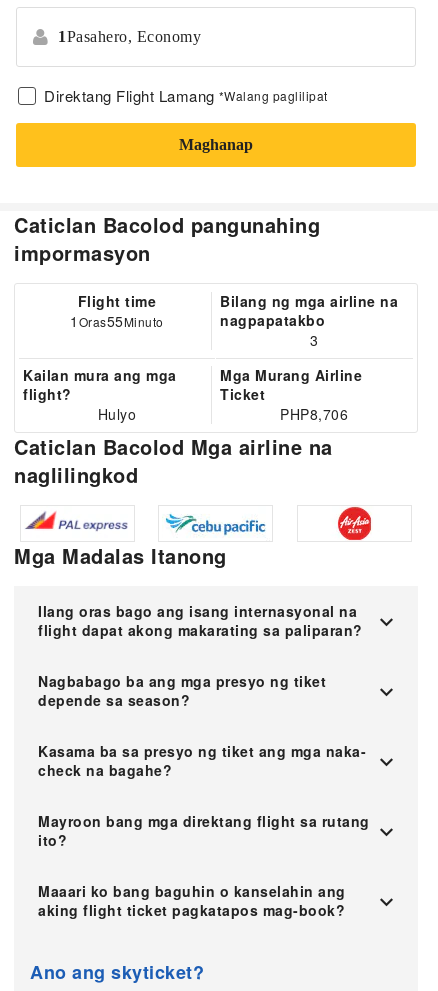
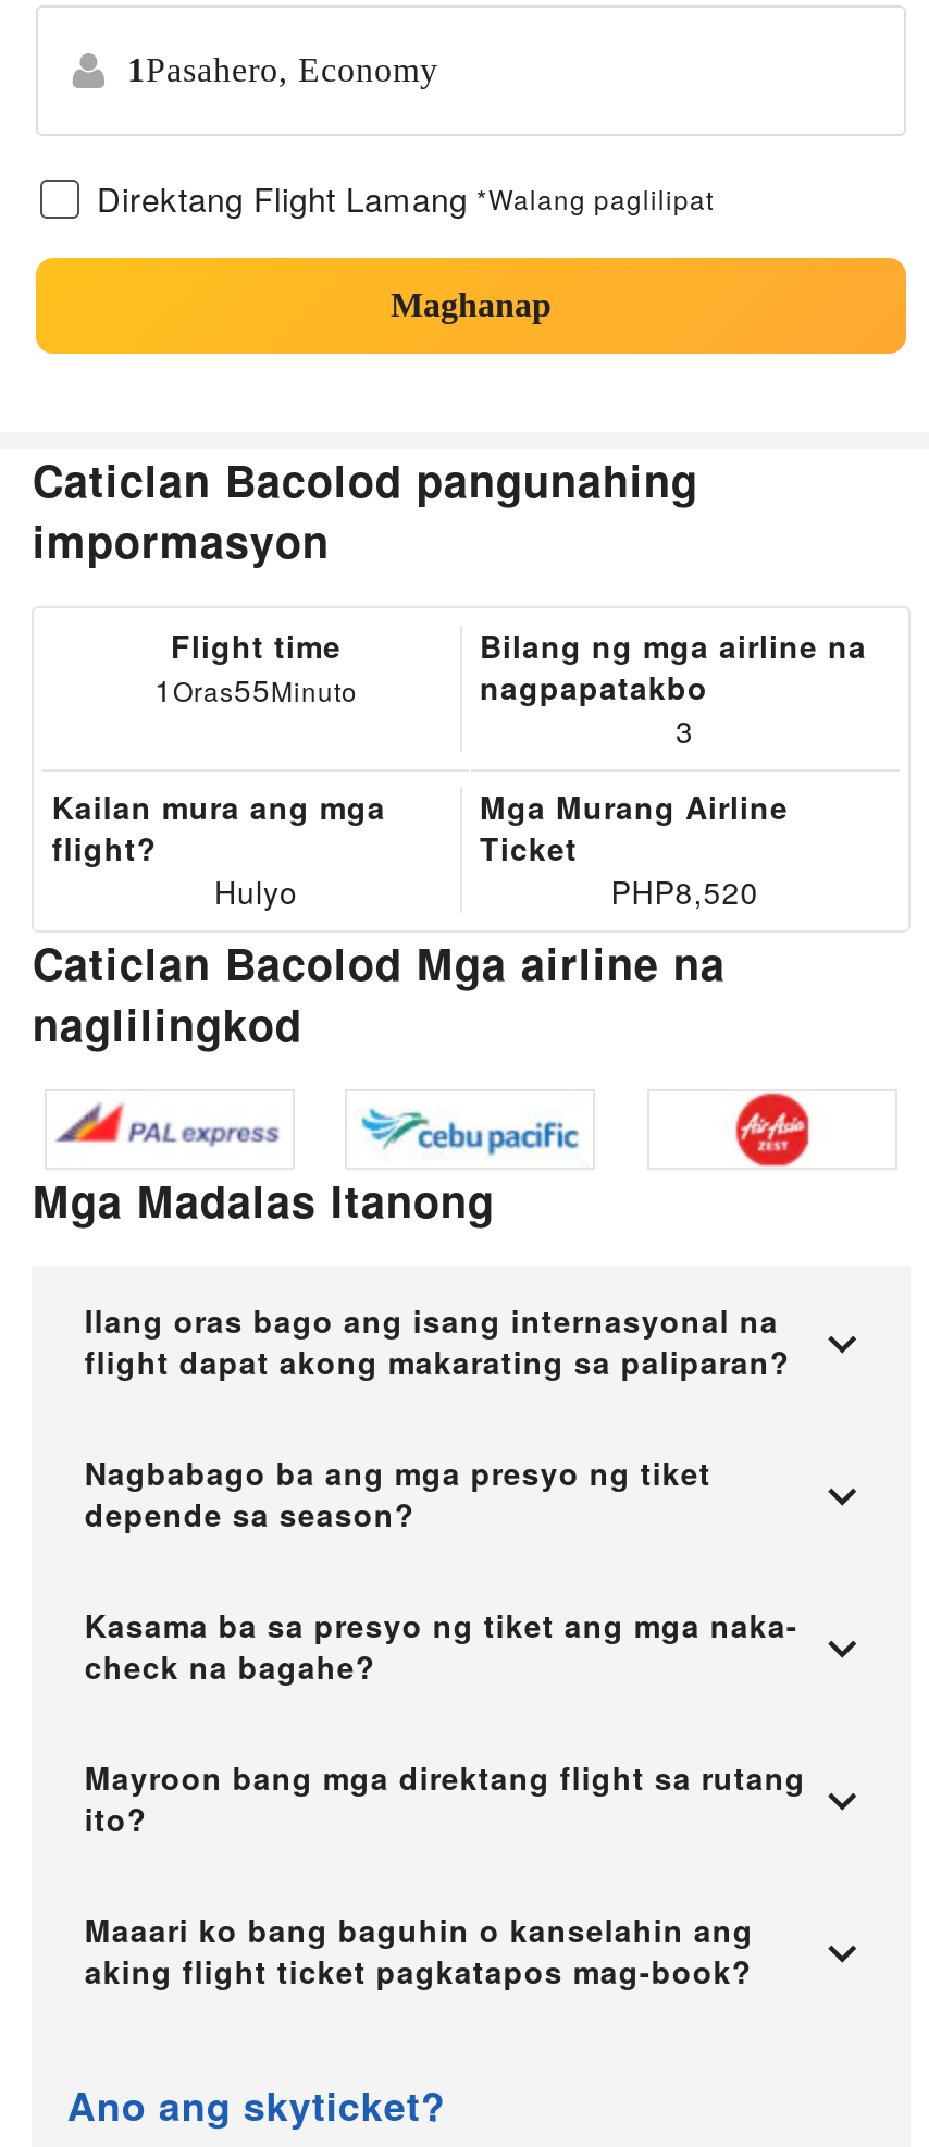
[280,404,348,424] PHP8,706 -> [611,869,759,913] PHP8,520

